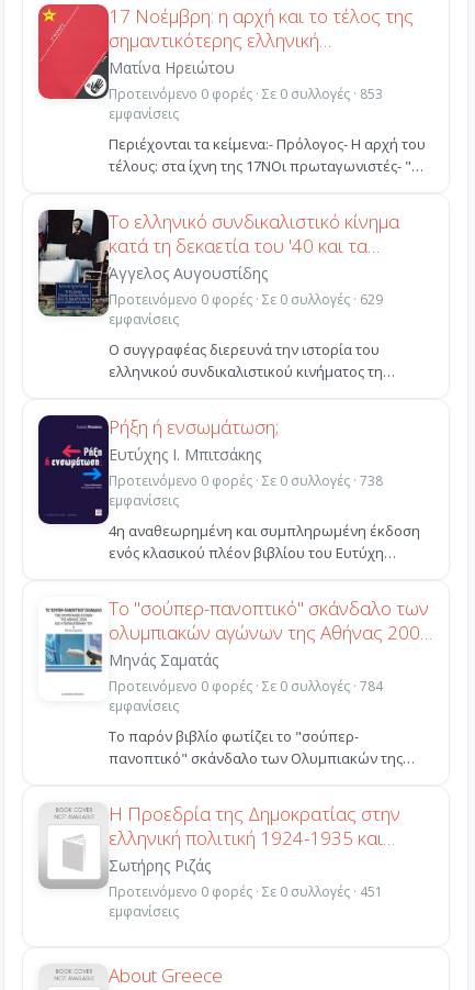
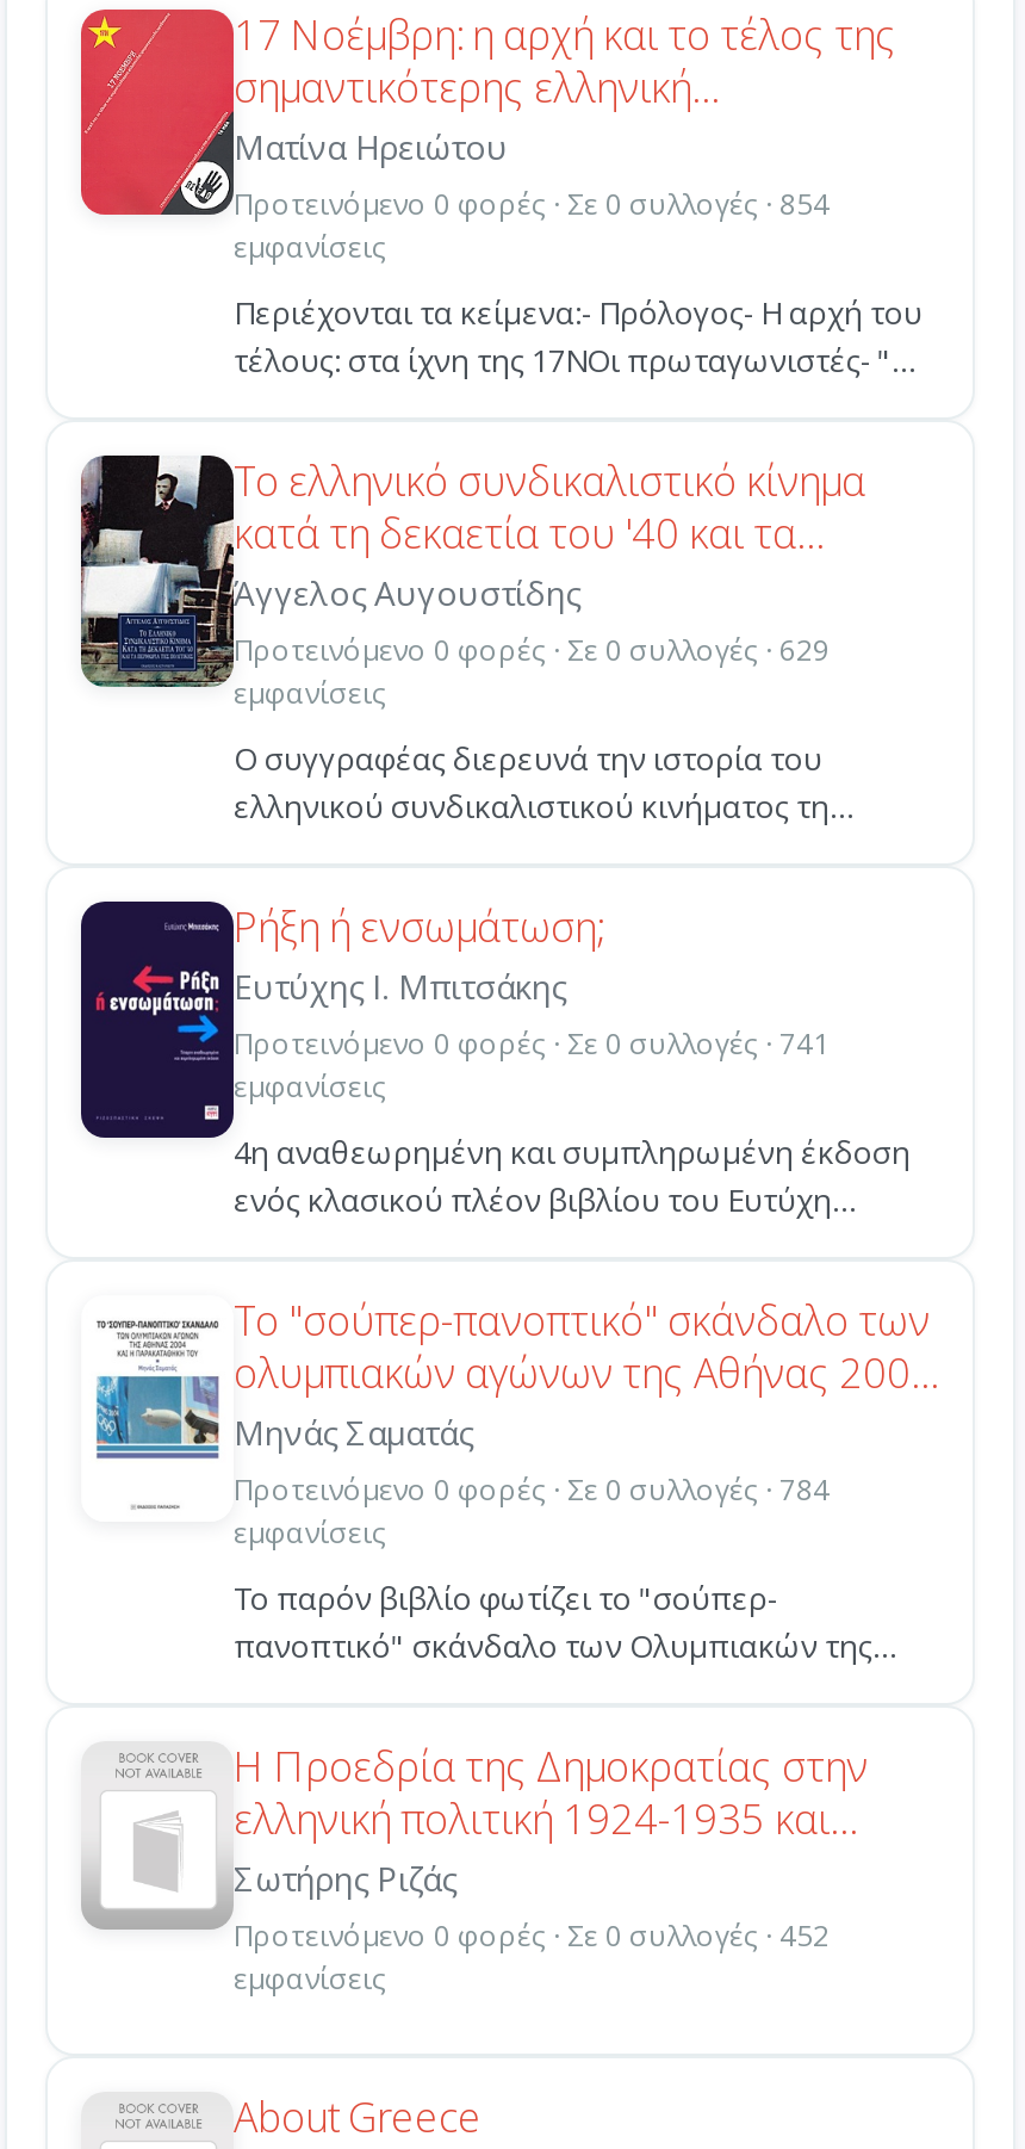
[109,85,383,103] Προτεινόμενο 0 φορές · Σε 0 συλλογές · 853 -> [234,184,830,224] Προτεινόμενο 0 φορές · Σε 0 συλλογές · 854
[109,471,383,490] Προτεινόμενο 0 φορές · Σε 0 συλλογές · 738 -> [234,1023,830,1064] Προτεινόμενο 0 φορές · Σε 0 συλλογές · 741
[109,882,383,901] Προτεινόμενο 0 φορές · Σε 0 συλλογές · 451 -> [234,1915,830,1956] Προτεινόμενο 0 φορές · Σε 0 συλλογές · 452

